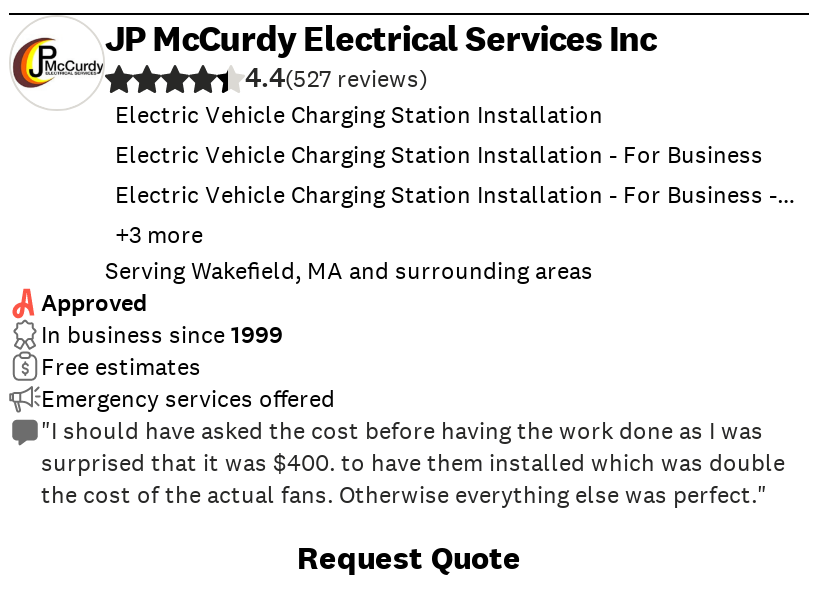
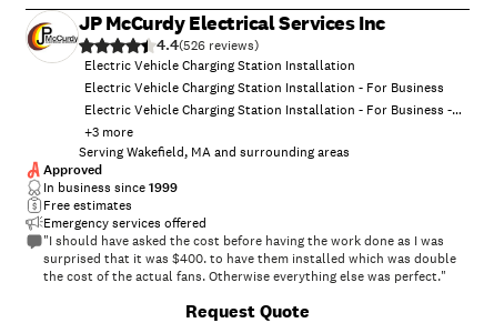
[245,59,331,97] 4.4(527 -> [157,34,205,56] 4.4(526

